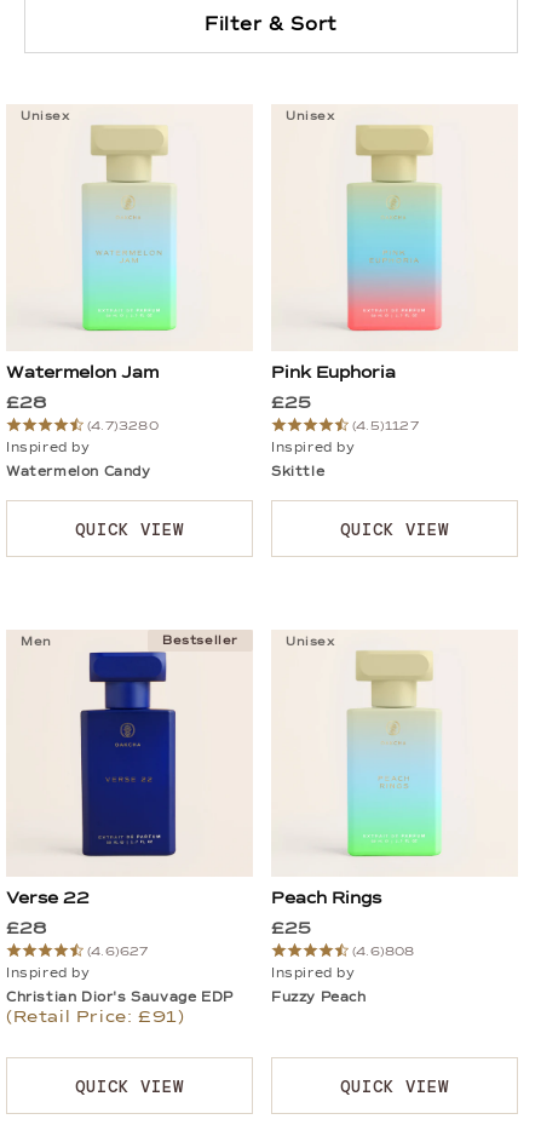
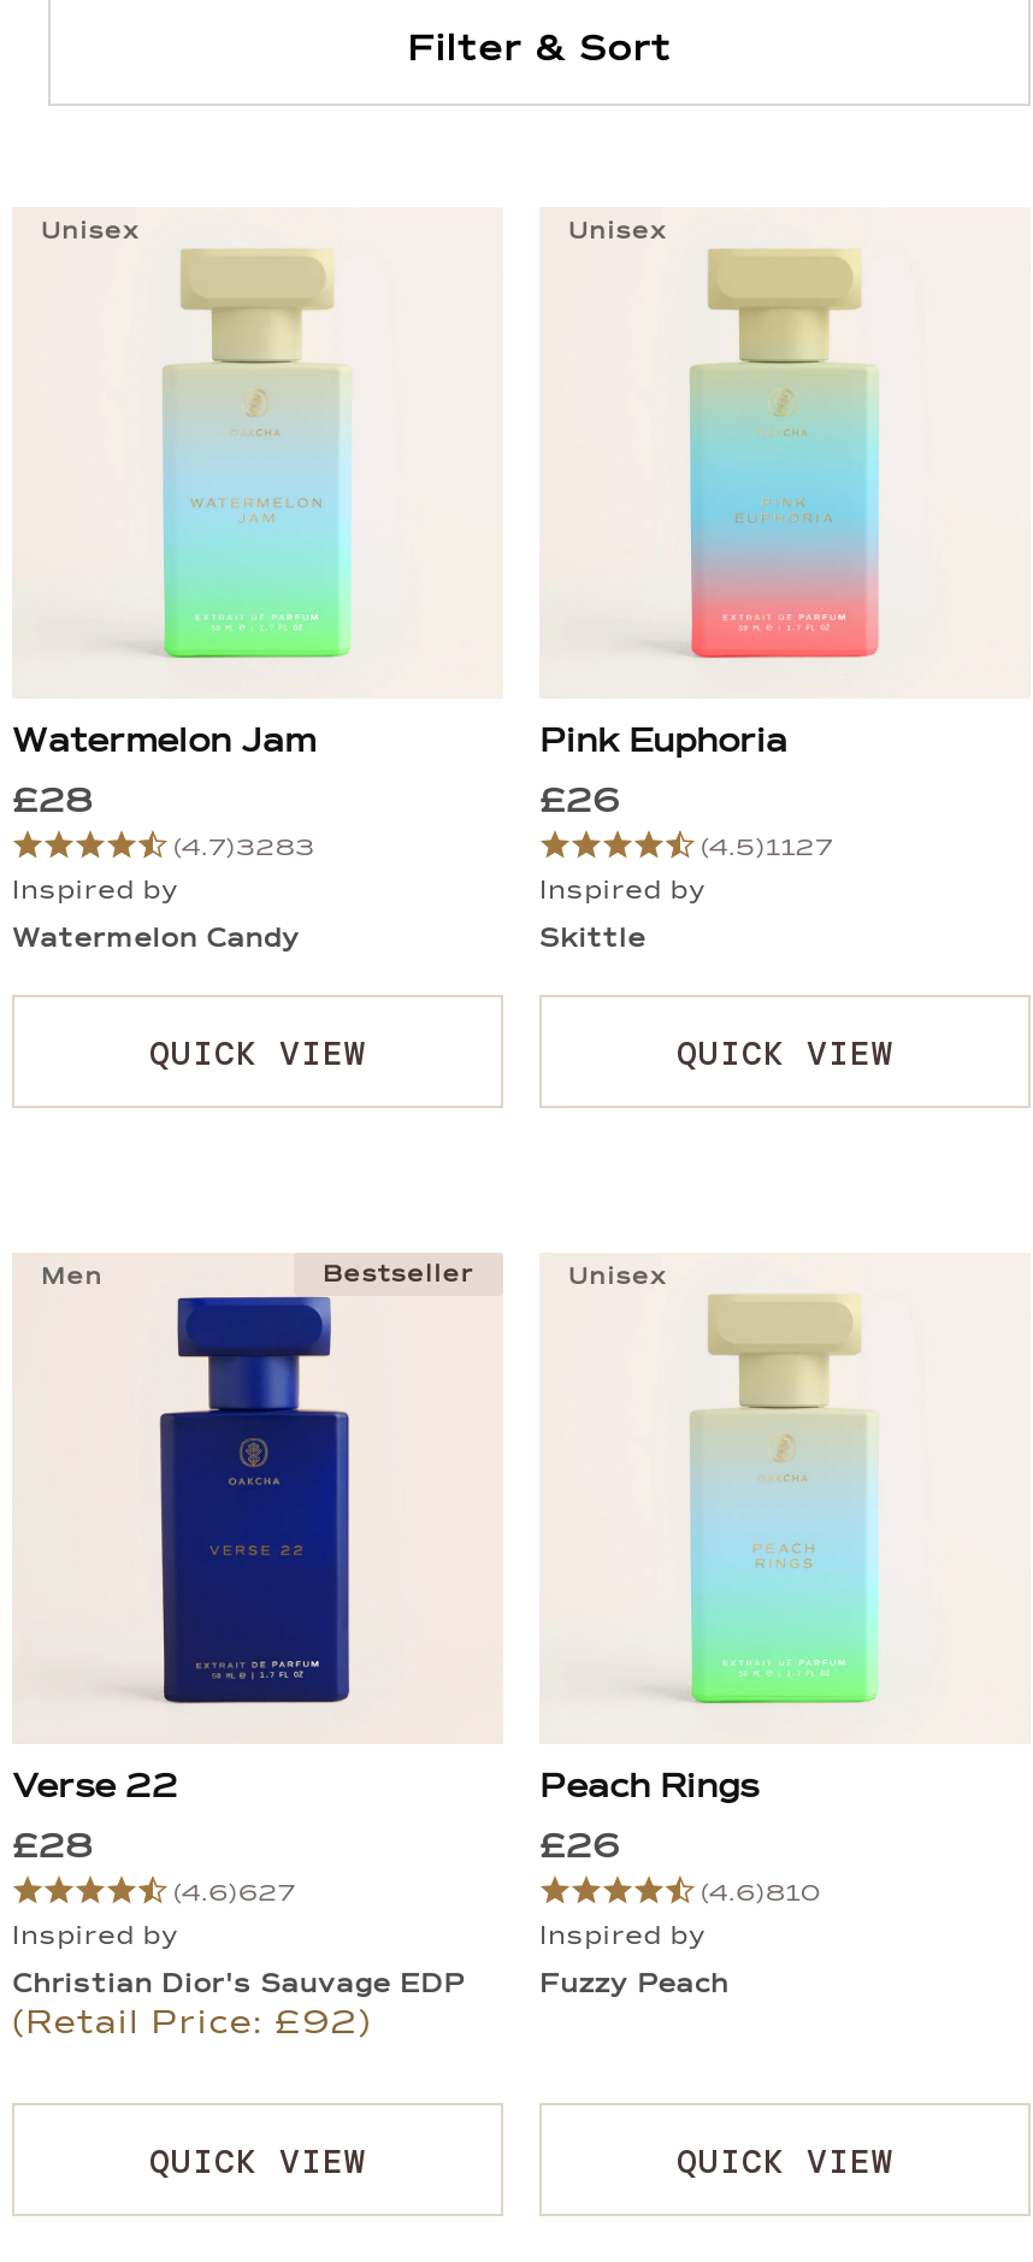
[271,395,311,412] £25 -> [539,785,619,819] £26
[87,420,158,432] (4.7)3280 -> [173,836,315,860] (4.7)3283
[271,920,311,937] £25 -> [539,1831,619,1865] £26
[352,946,415,958] (4.6)808 -> [701,1881,820,1905] (4.6)810
[6,1009,184,1026] (Retail Price: £91) -> [12,2007,372,2040] (Retail Price: £92)

